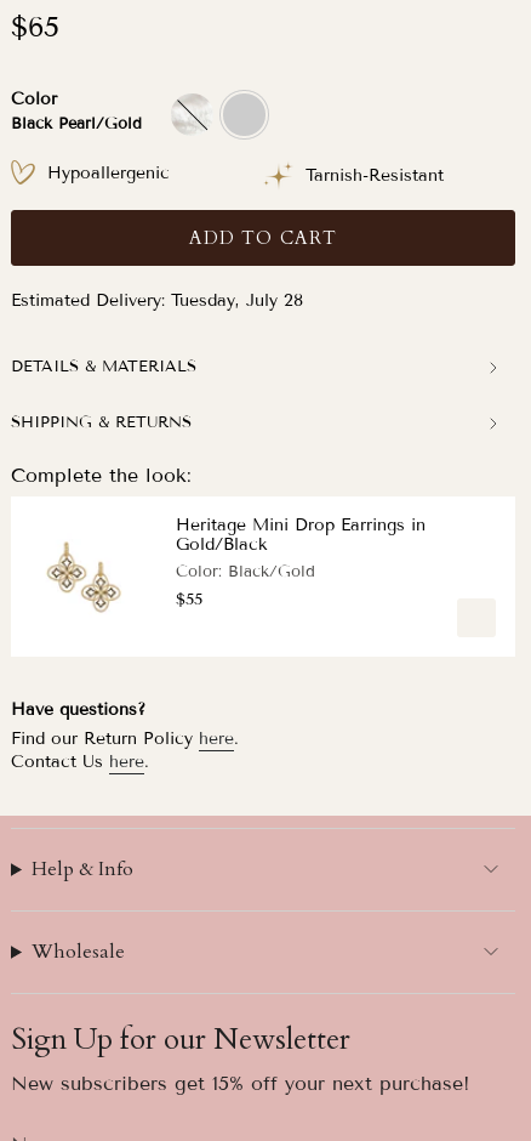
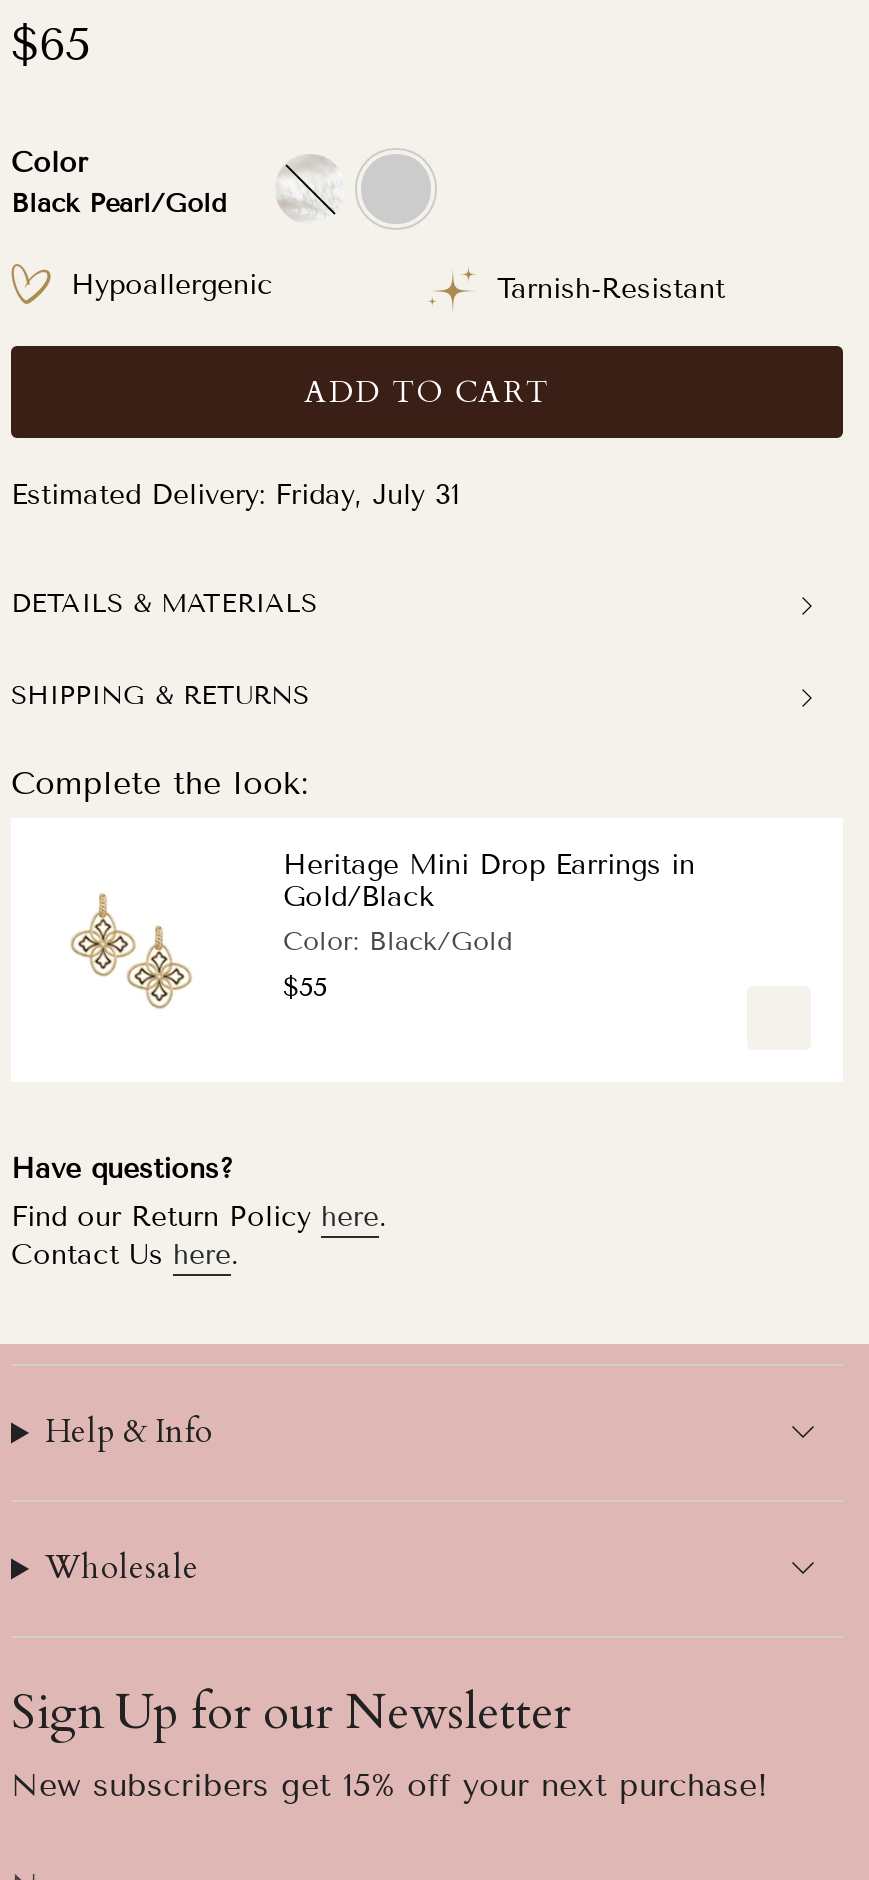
[11,290,303,311] Estimated Delivery: Tuesday, July 28 -> [11,478,459,512] Estimated Delivery: Friday, July 31

